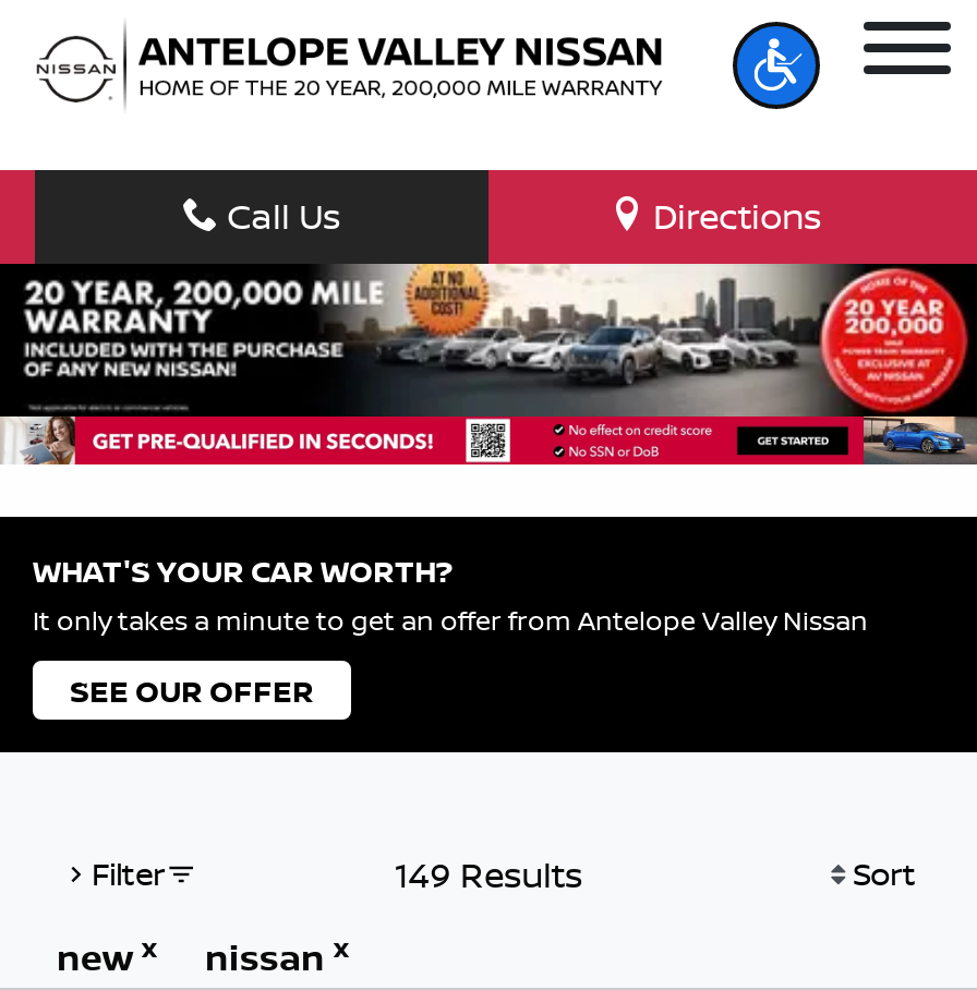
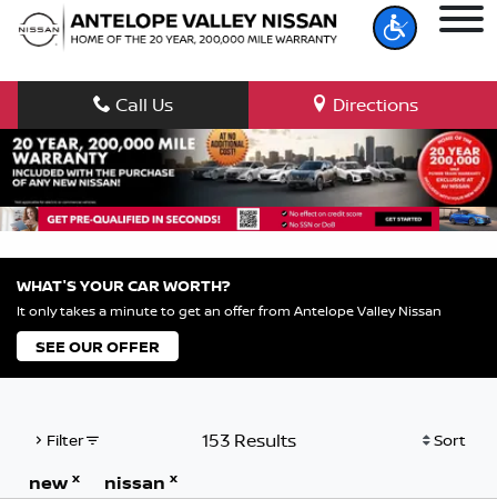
[395,851,582,899] 149 Results -> [201,428,296,453] 153 Results

